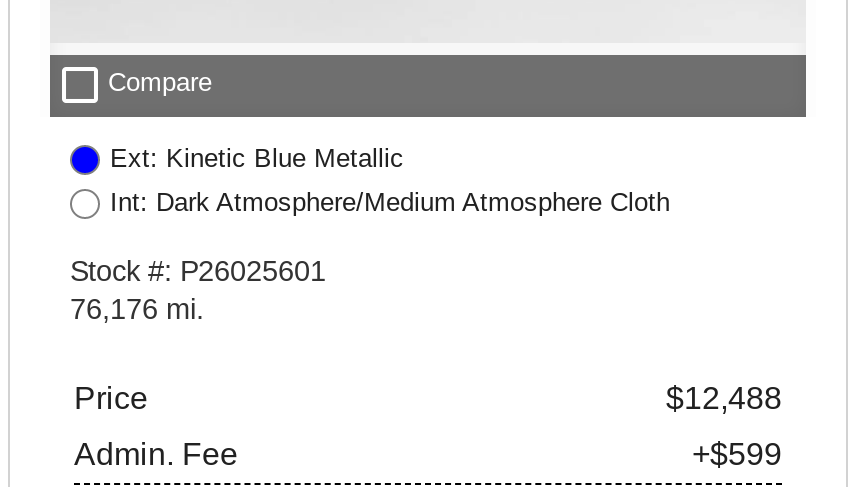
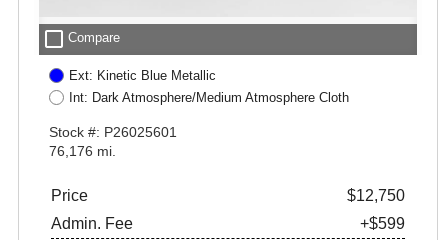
[666,382,782,416] $12,488 -> [347,187,405,204] $12,750

